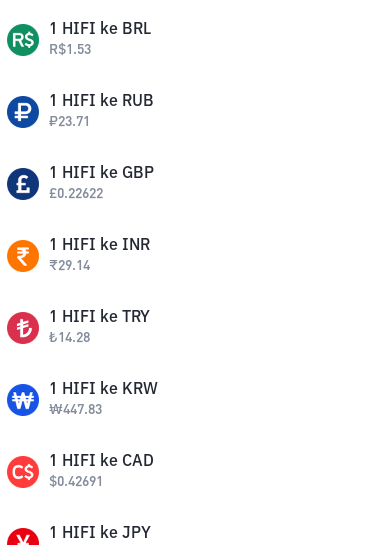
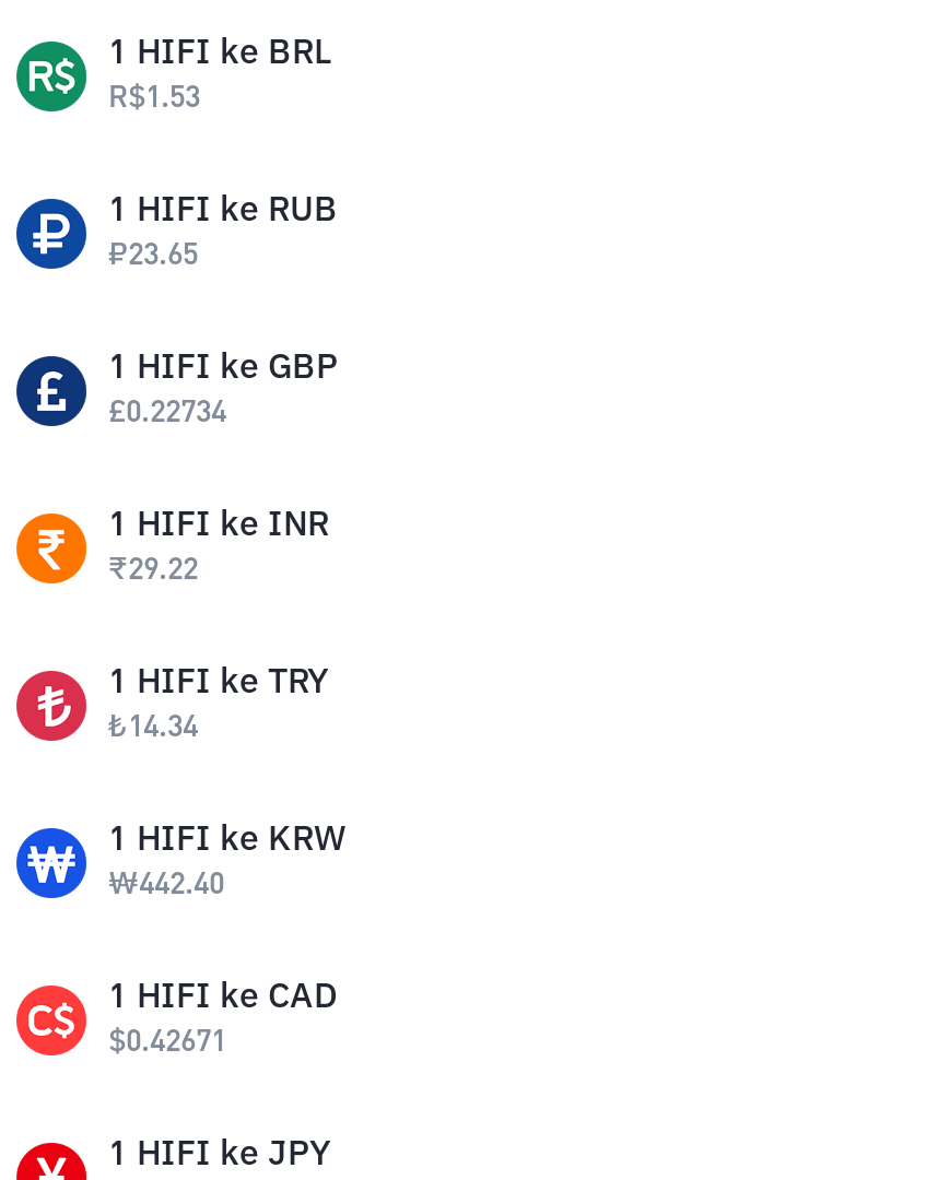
[49,115,90,129] ₽23.71 -> [108,240,198,271] ₽23.65
[49,187,103,201] £0.22622 -> [108,398,226,428] £0.22734
[49,259,90,273] ₹29.14 -> [108,555,198,586] ₹29.22
[49,331,90,345] ₺ 14.28 -> [108,712,198,743] ₺ 14.34
[49,403,102,417] ₩447.83 -> [108,870,224,900] ₩442.40
[49,475,103,489] $0.42691 -> [108,1027,226,1058] $0.42671

